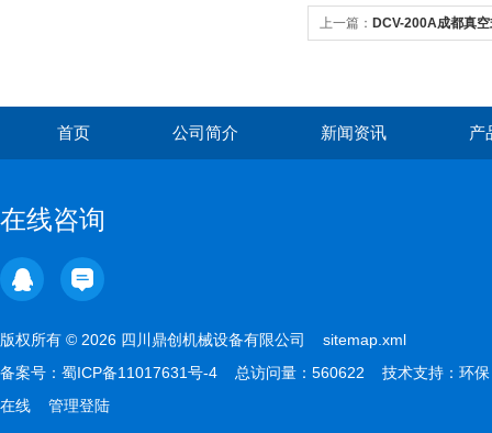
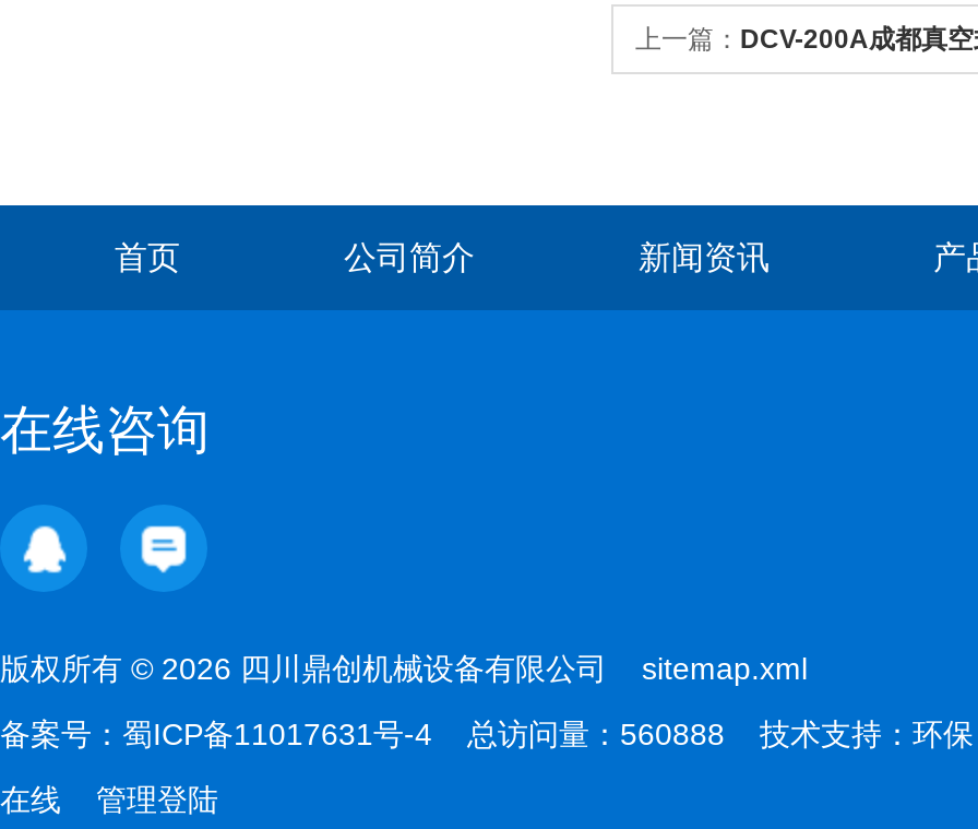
[0,364,490,381] 备案号：蜀ICP备11017631号-4总访问量：560622 技术支持：环保 -> [0,717,974,751] 备案号：蜀ICP备11017631号-4总访问量：560888 技术支持：环保

